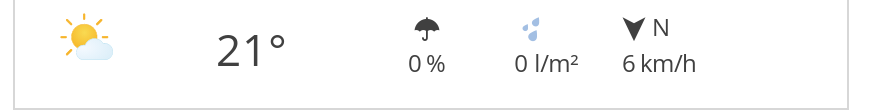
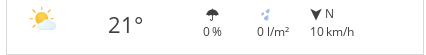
[514,45,696,79] 0 l/m² 6 km/h -> [257,23,354,40] 0 l/m² 10 km/h

